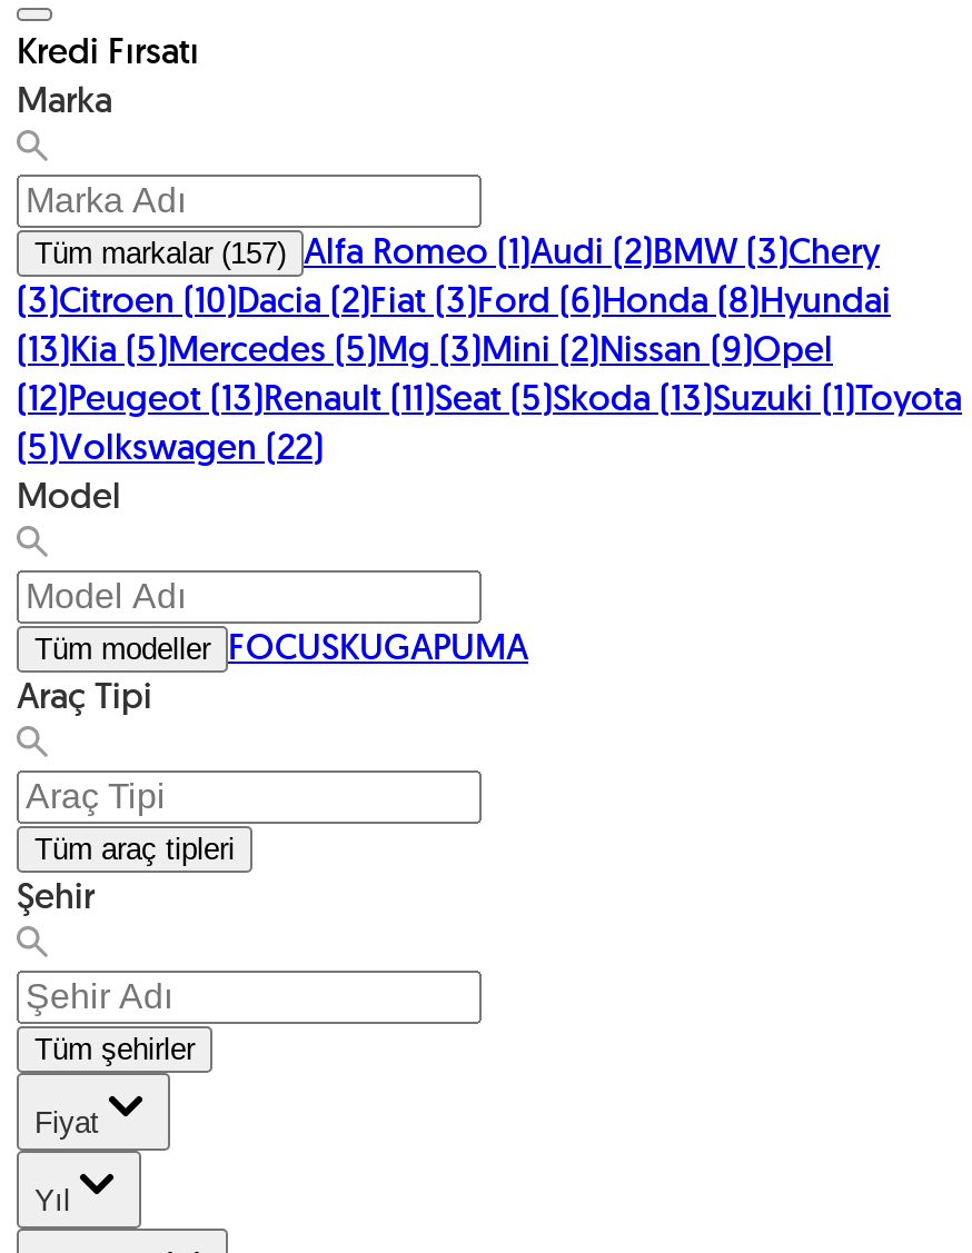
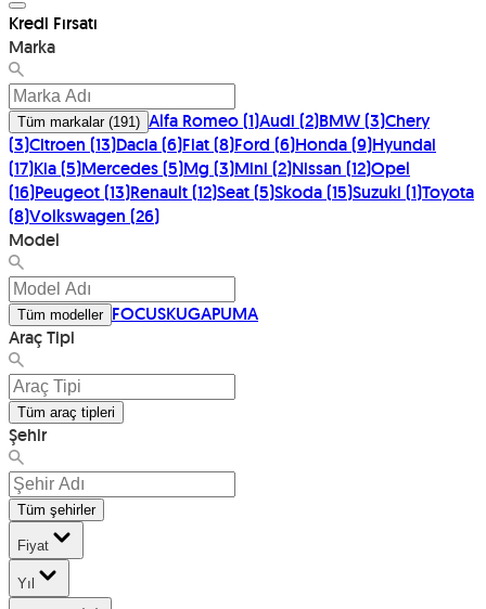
[34,228,880,275] Tüm markalar(157) Alfa Romeo (1)Audi (2)BMW (3)Chery -> [17,109,430,132] Tüm markalar(191) Alfa Romeo (1)Audi (2)BMW (3)Chery
[17,277,891,324] (3)Citroen(10)Dacia (2)Fiat (3)Ford (6)Honda (8)Hyundai -> [9,133,436,156] (3)Citroen(13)Dacia (6)Fiat (8)Ford (6)Honda (9)Hyundai
[17,326,833,372] (13)Kia (5)Mercedes (5)Mg (3)Mini (2)Nissan (9)Opel -> [9,157,410,180] (17)Kia (5)Mercedes (5)Mg (3)Mini (2)Nissan (12)Opel
[17,375,962,421] (12)Peugeot (13)Renault (11)Seat (5)Skoda (13)Suzuki (1)Toyota -> [9,181,474,204] (16)Peugeot (13)Renault (12)Seat (5)Skoda (15)Suzuki (1)Toyota
[17,424,324,470] (5)Volkswagen (22) -> [9,205,159,228] (8)Volkswagen (26)

